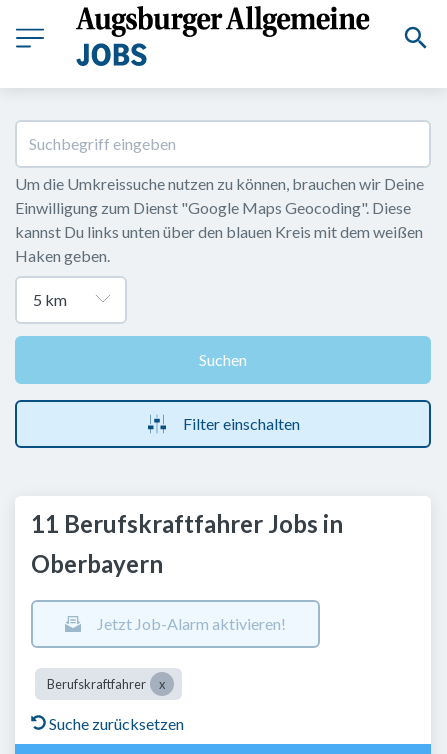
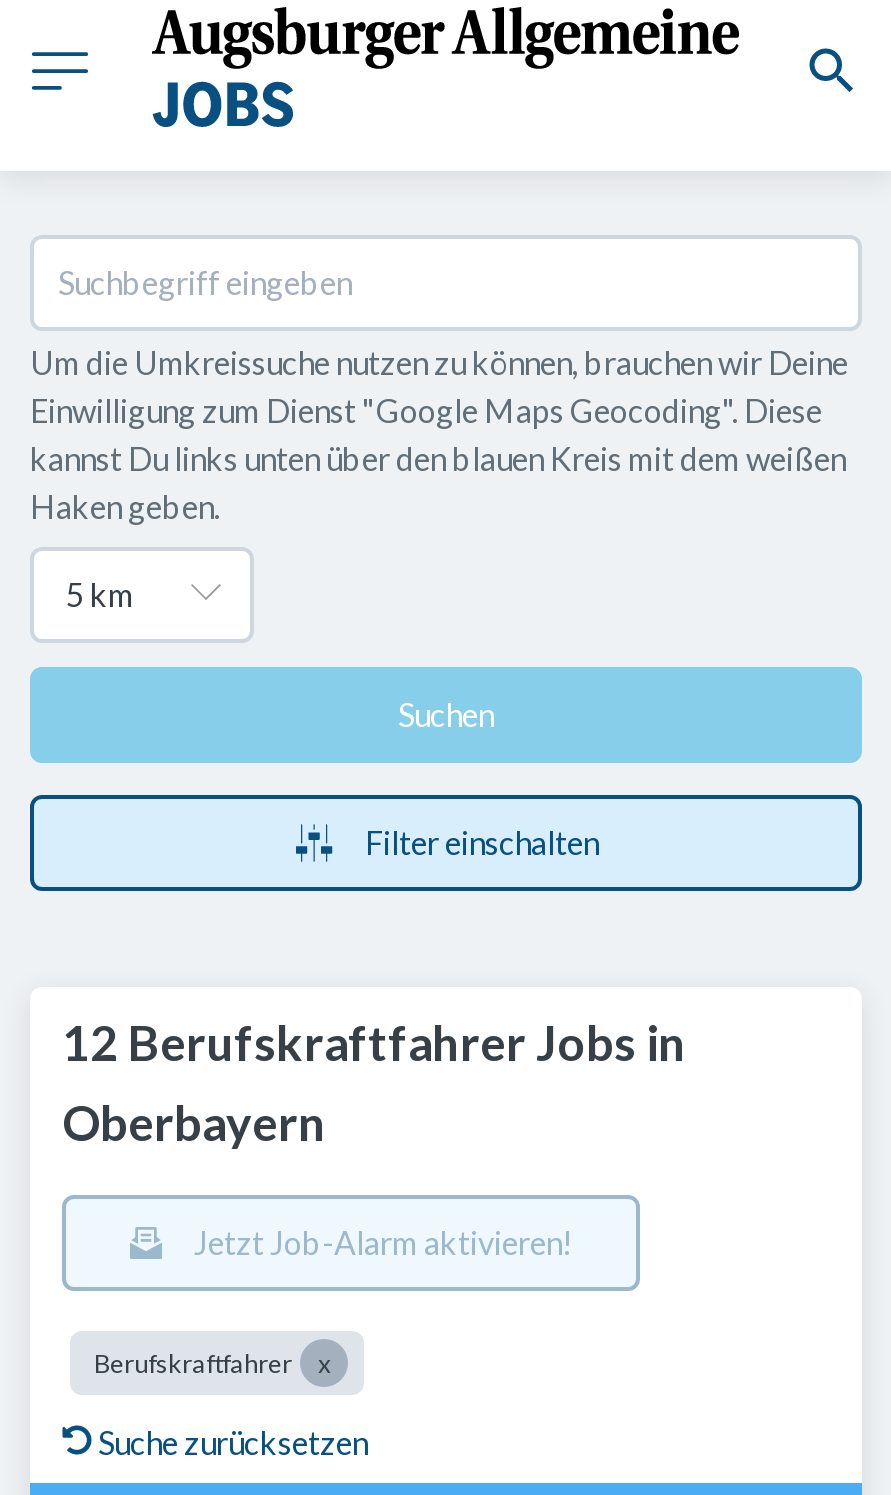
[31,509,343,538] 11 Berufskraftfahrer Jobs in -> [62,1013,686,1071] 12 Berufskraftfahrer Jobs in

